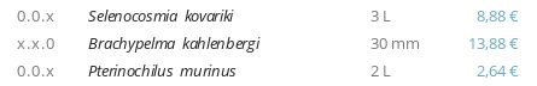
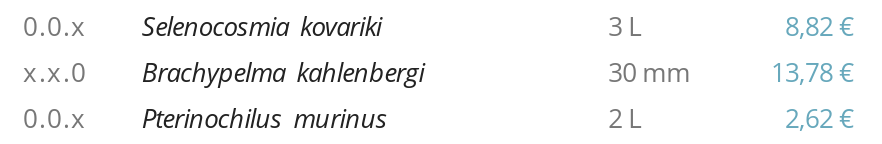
[477,5,519,26] 8,88 € -> [785,8,855,44] 8,82 €
[468,32,519,54] 13,88 € -> [771,54,855,90] 13,78 €
[477,60,519,81] 2,64 € -> [785,100,855,136] 2,62 €

